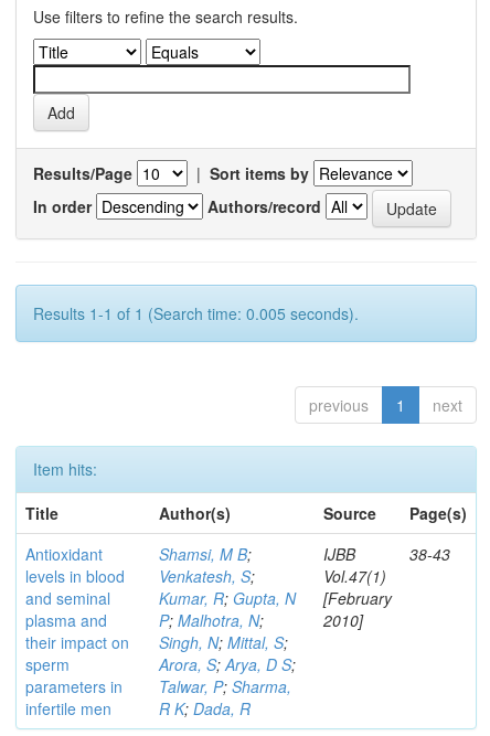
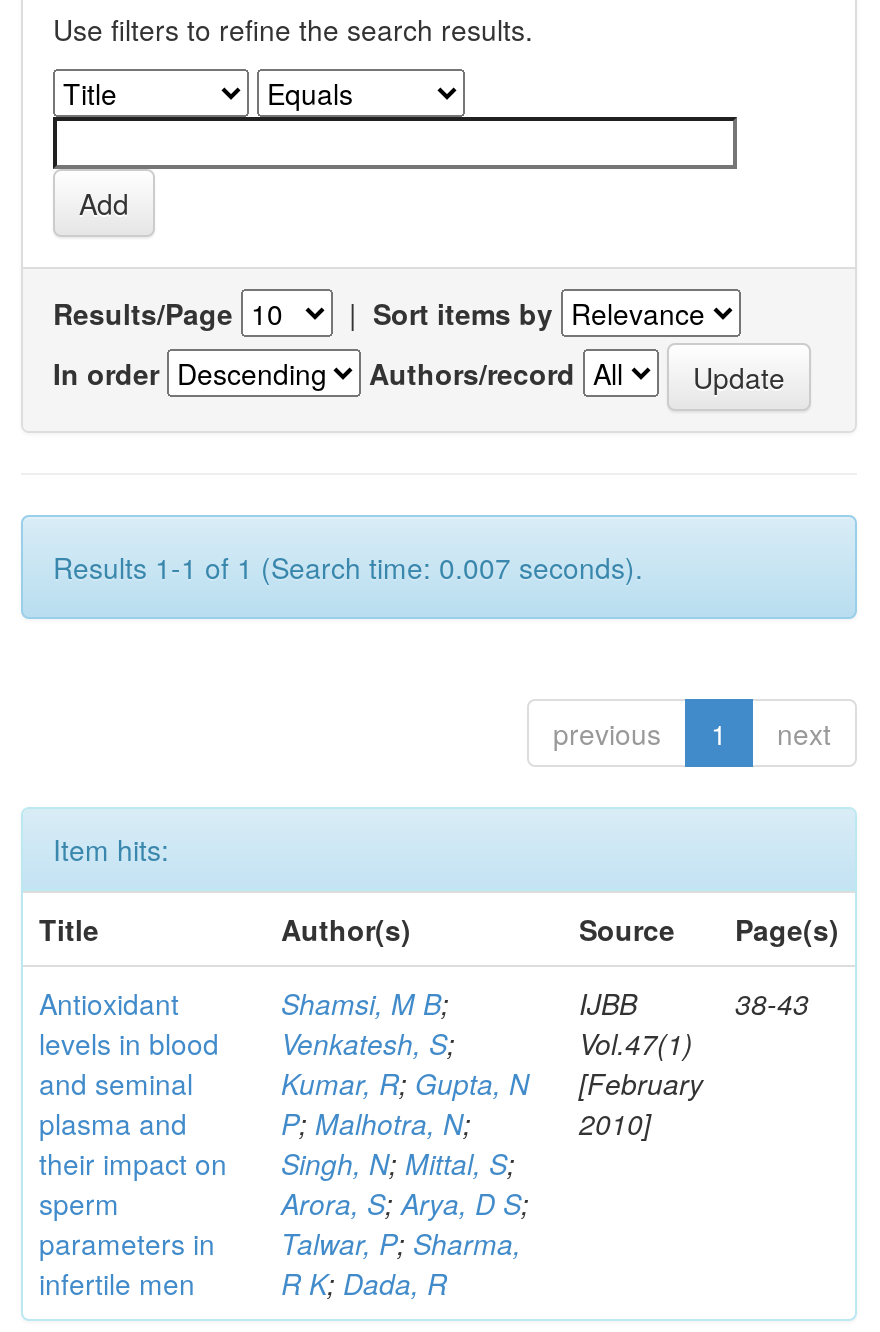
[33,302,359,324] Results 1-1 of 1 (Search time: 0.005 seconds). -> [53,547,643,587] Results 1-1 of 1 (Search time: 0.007 seconds).

